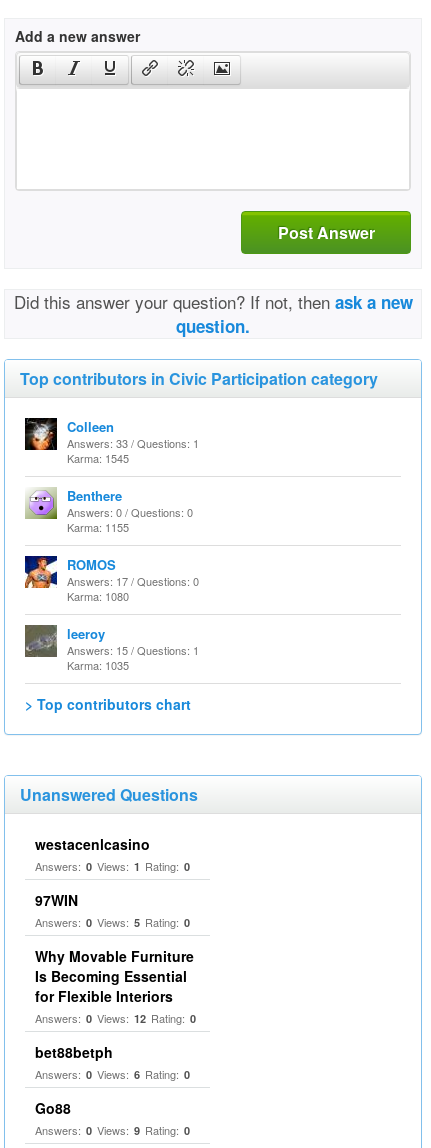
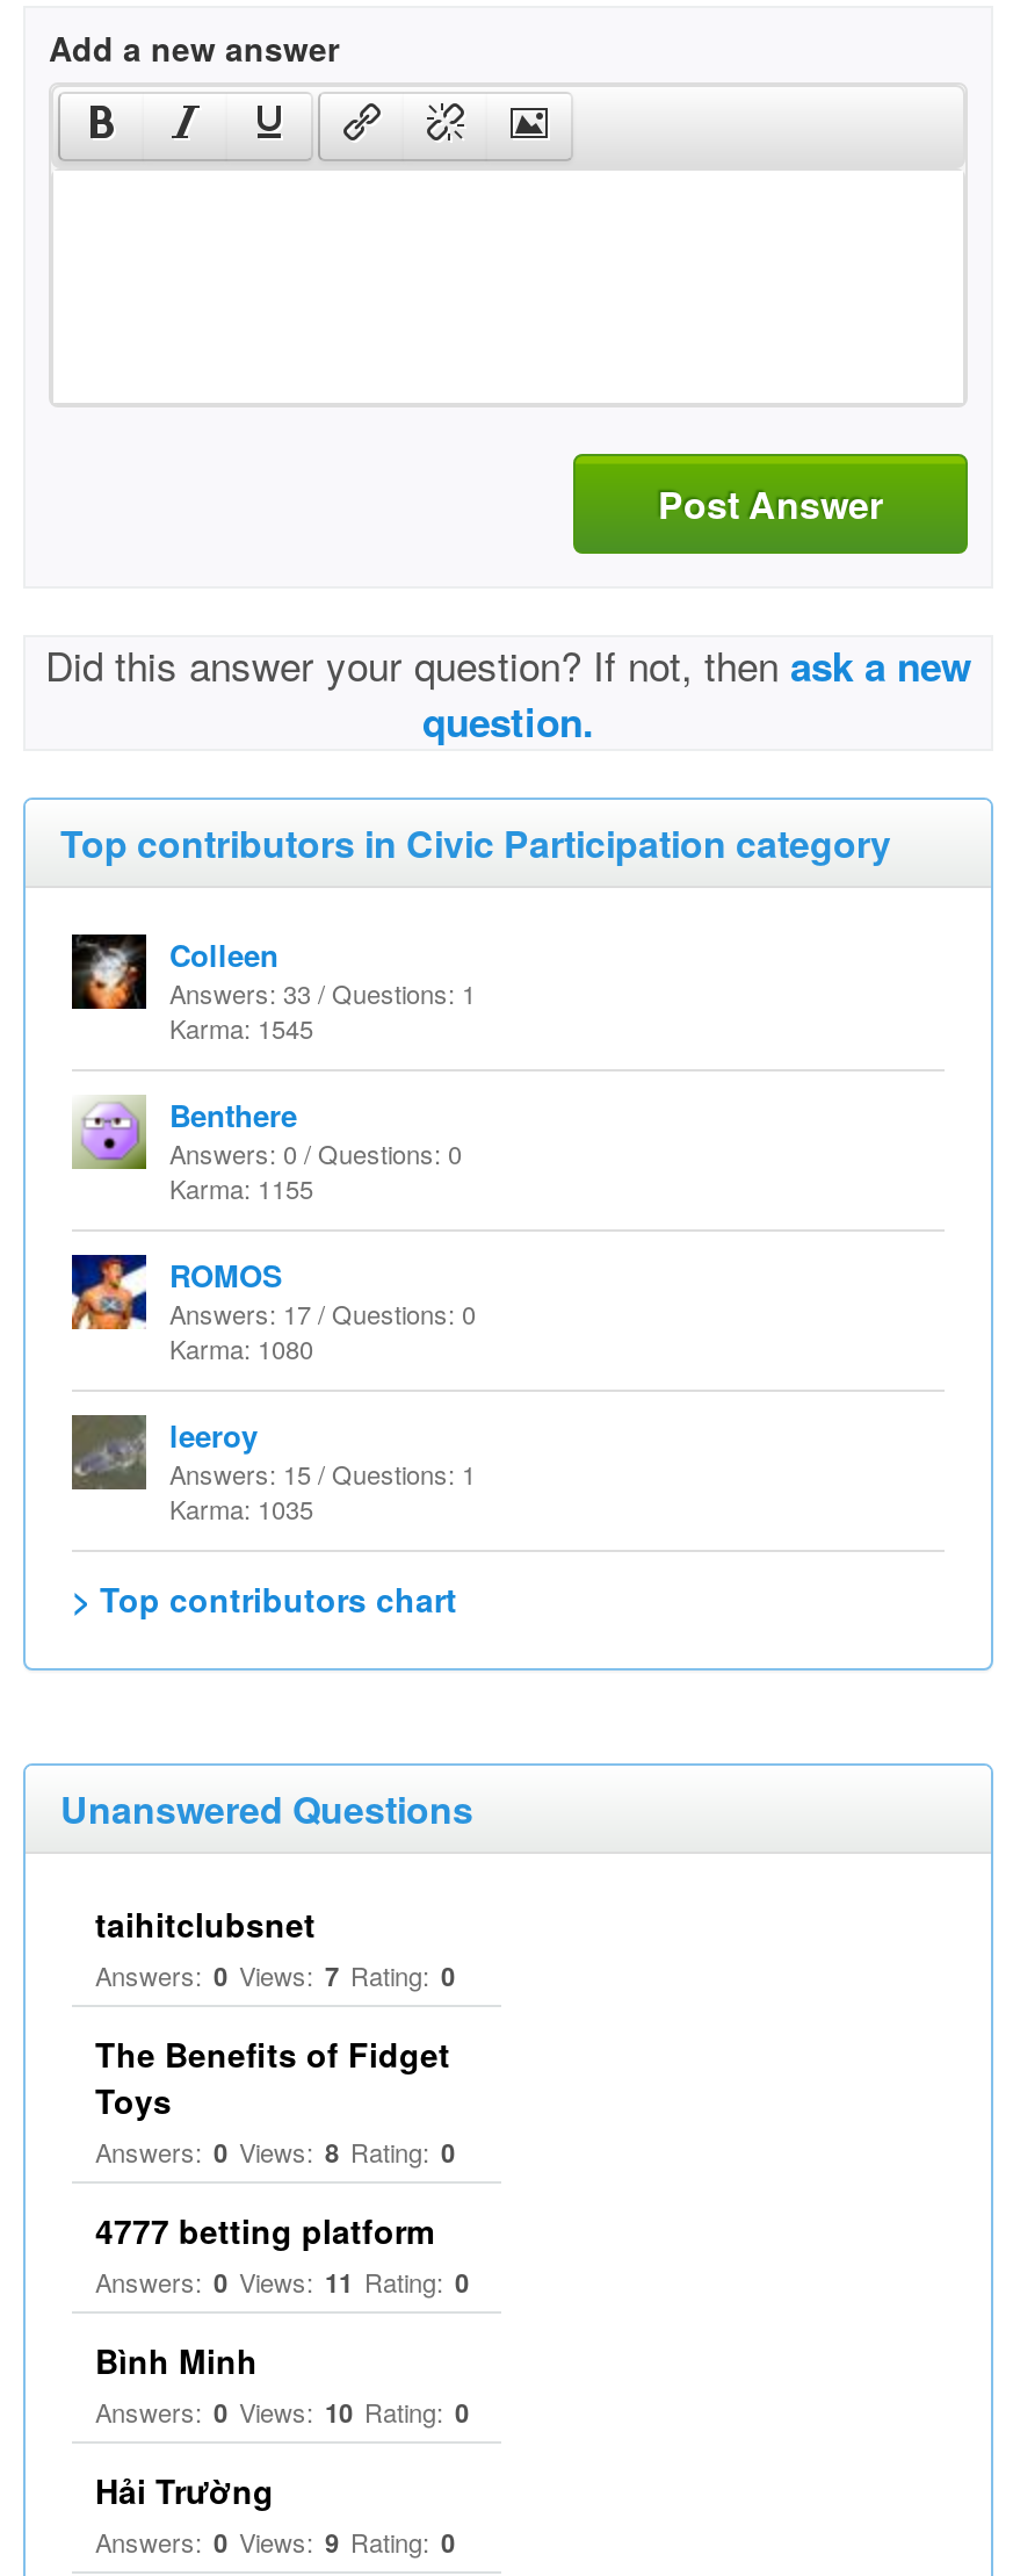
[35,834,190,874] westacenlcasino | Answers: 0 Views: 1 Rating: 0 -> [95,1900,455,1993] taihitclubsnet | Answers: 0 Views: 7 Rating: 0
[35,890,190,930] 97WIN | Answers: 0 Views: 5 Rating: 0 -> [95,2030,455,2170] The Benefits of Fidget | Toys | Answers: 0 Views: 8 Rating: 0
[35,946,196,1026] Why Movable Furniture | Is Becoming Essential | for Flexible Interiors | Answers: 0 Views: 12 Rating: 0 -> [95,2207,469,2300] 4777 betting platform | Answers: 0 Views: 11 Rating: 0
[35,1042,190,1082] bet88betph | Answers: 0 Views: 6 Rating: 0 -> [95,2337,469,2430] Bình Minh | Answers: 0 Views: 10 Rating: 0
[35,1098,71,1118] Go88 -> [95,2467,274,2513] Hải Trường

